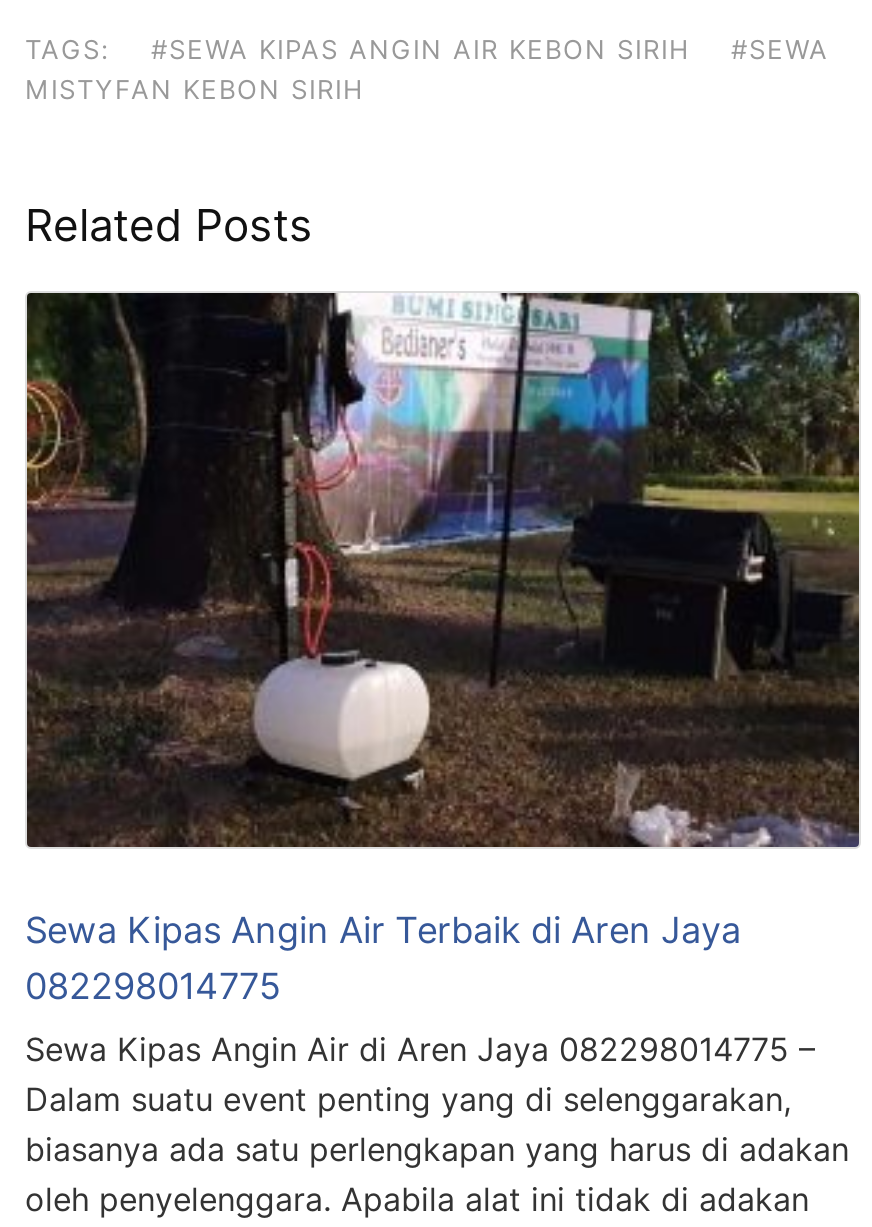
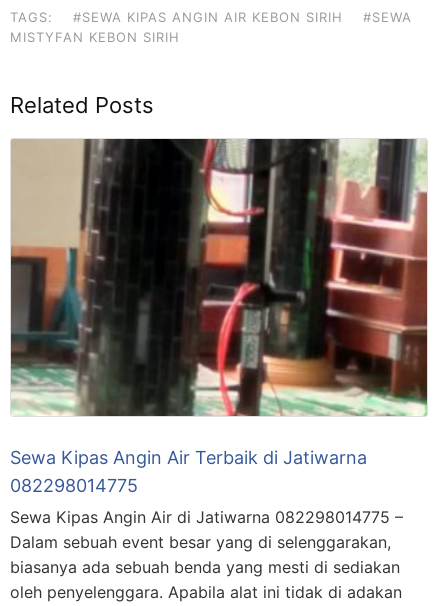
[25,291,861,952] [image] | Sewa Kipas Angin Air Terbaik di Aren Jaya -> [10,138,428,468] [image] | Sewa Kipas Angin Air Terbaik di Jatiwarna
[25,1030,849,1170] Sewa Kipas Angin Air di Aren Jaya 082298014775 – | Dalam suatu event penting yang di selenggarakan, | biasanya ada satu perlengkapan yang harus di adakan -> [10,507,403,577] Sewa Kipas Angin Air di Jatiwarna 082298014775 – | Dalam sebuah event besar yang di selenggarakan, | biasanya ada sebuah benda yang mesti di sediakan

